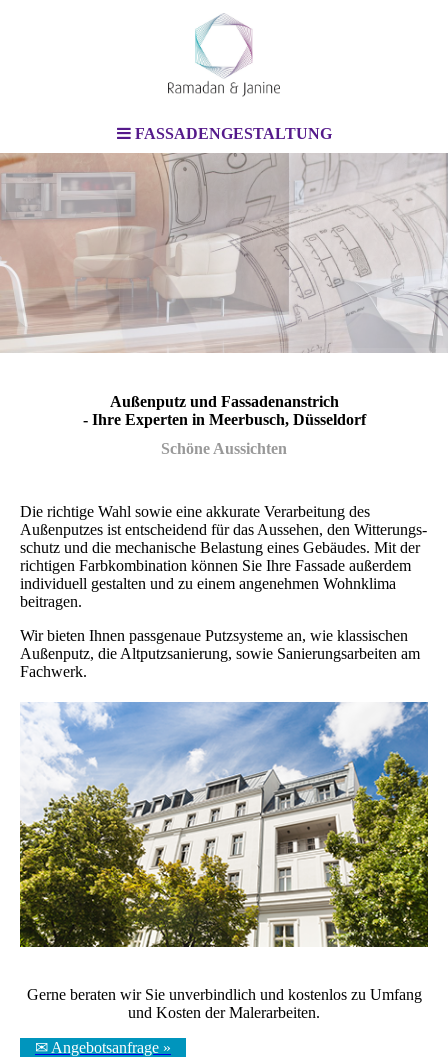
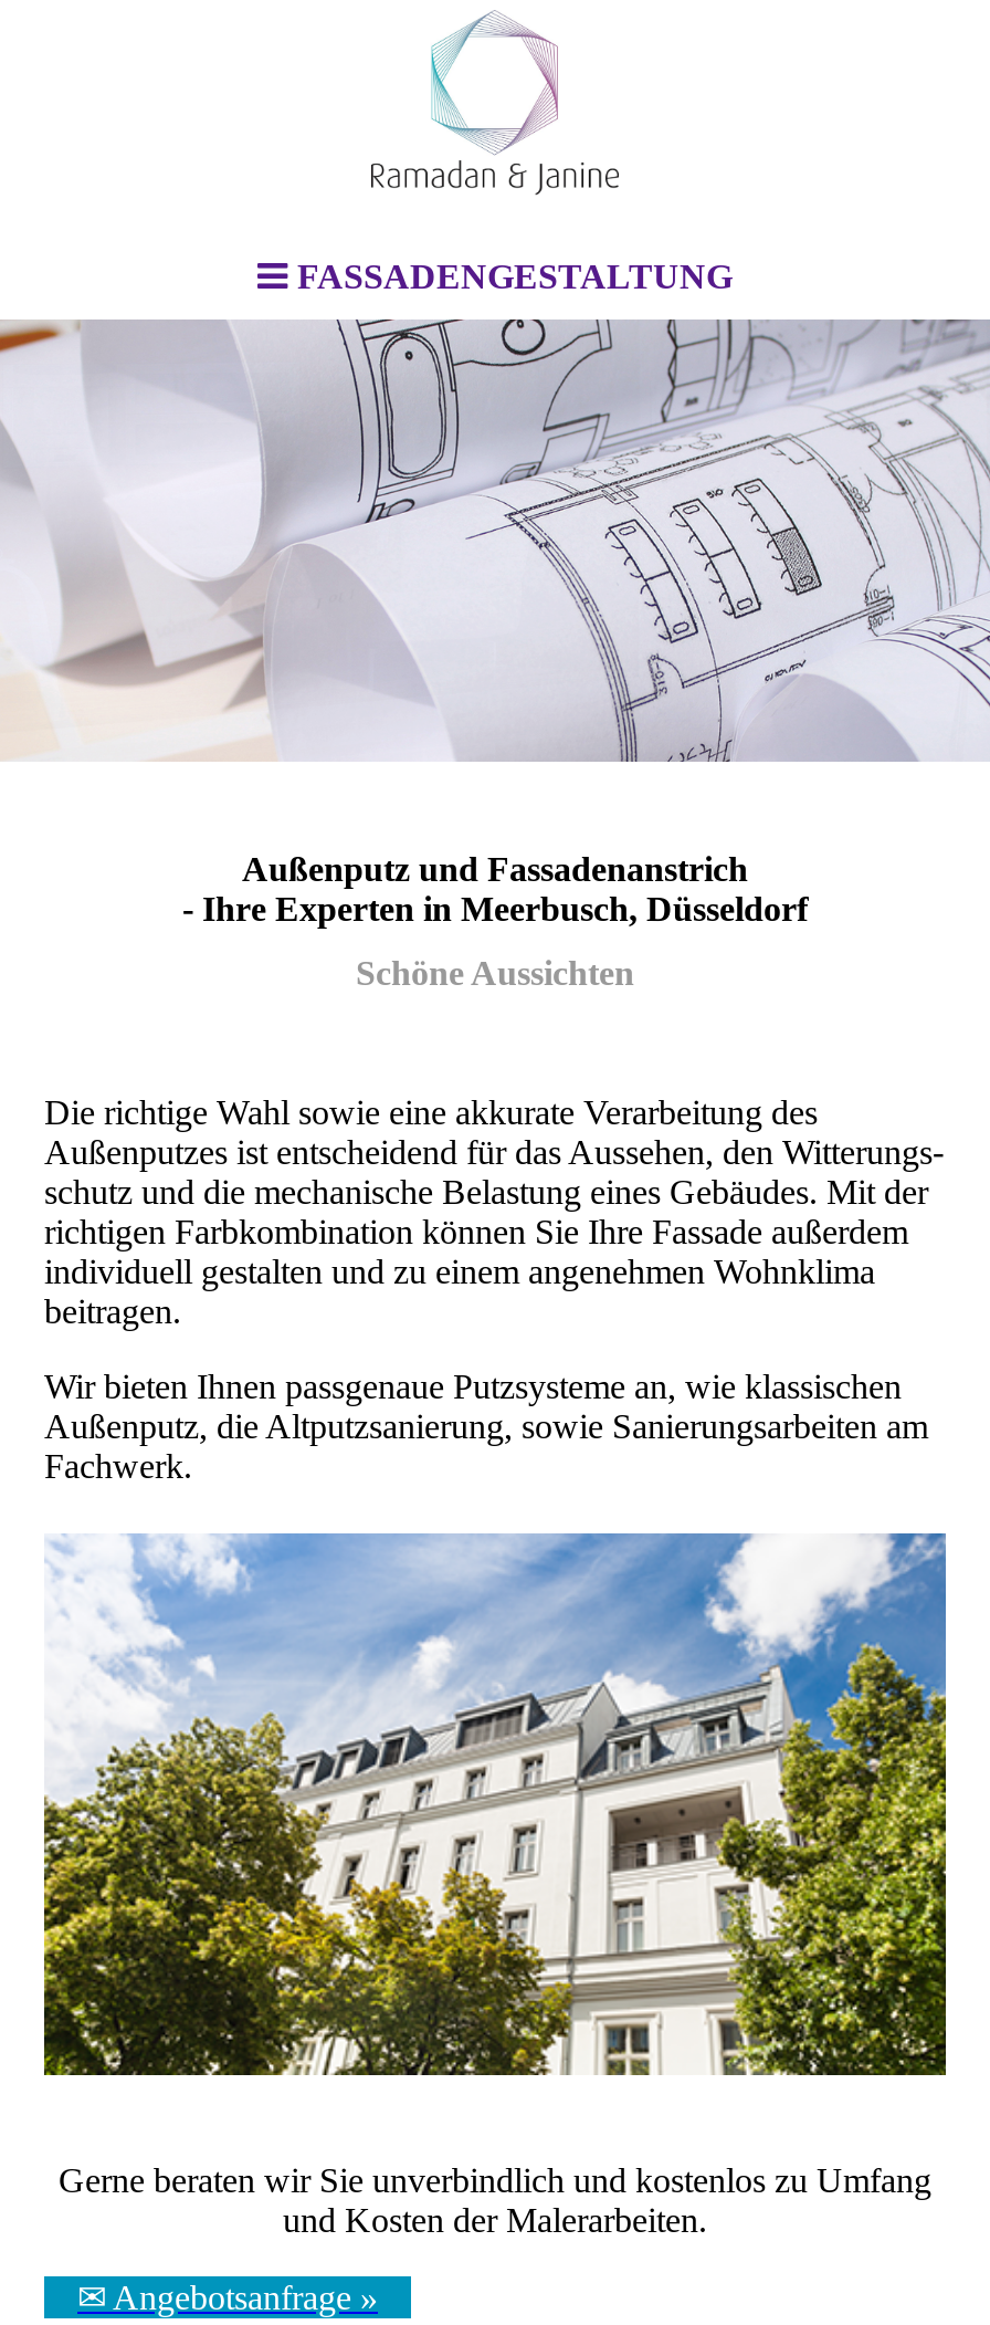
[3,153,445,353] [image] -> [7,320,983,760] [image]

